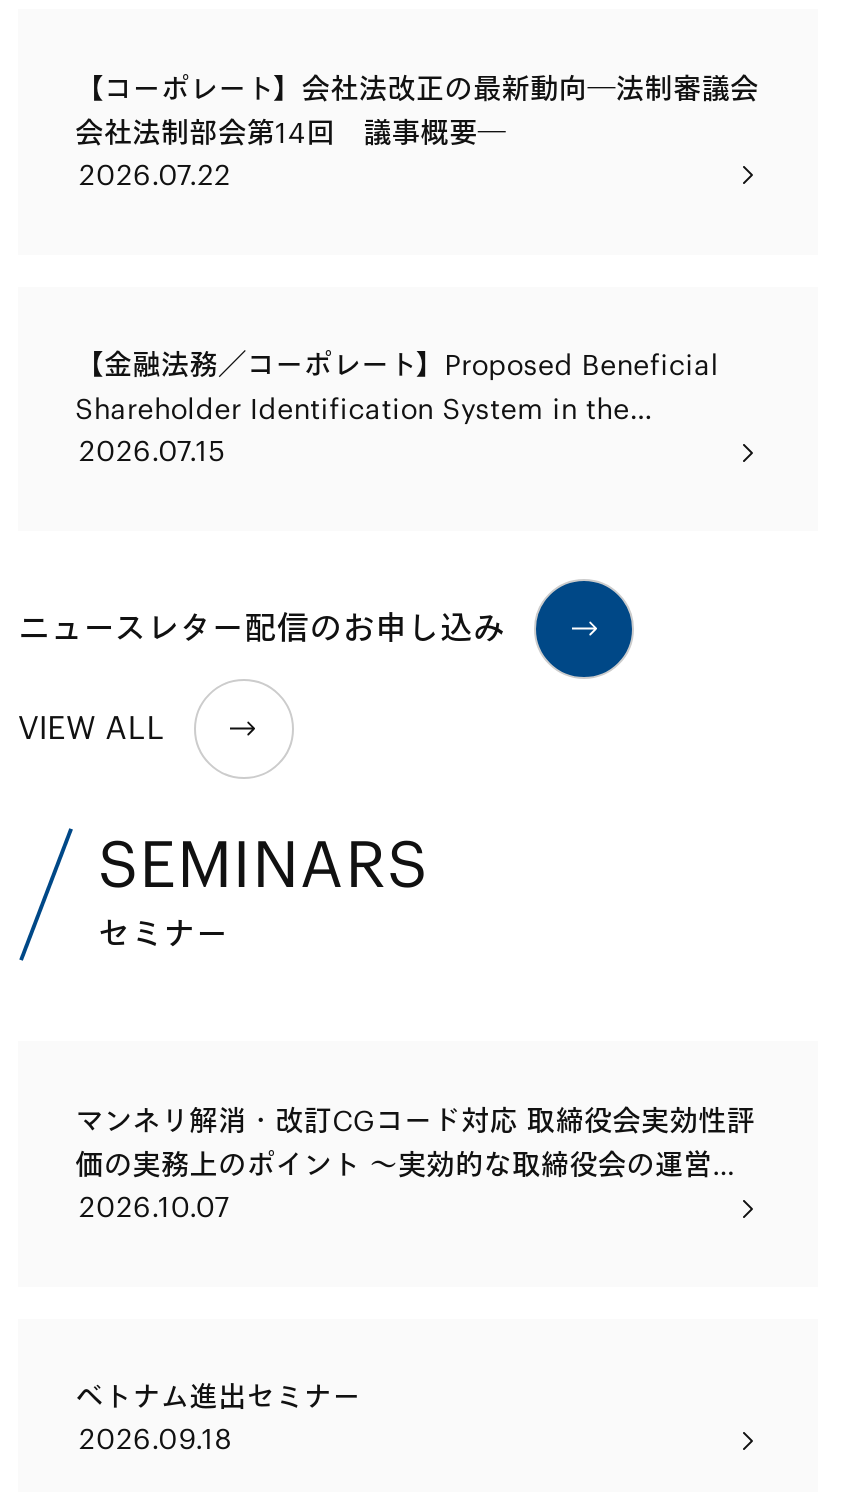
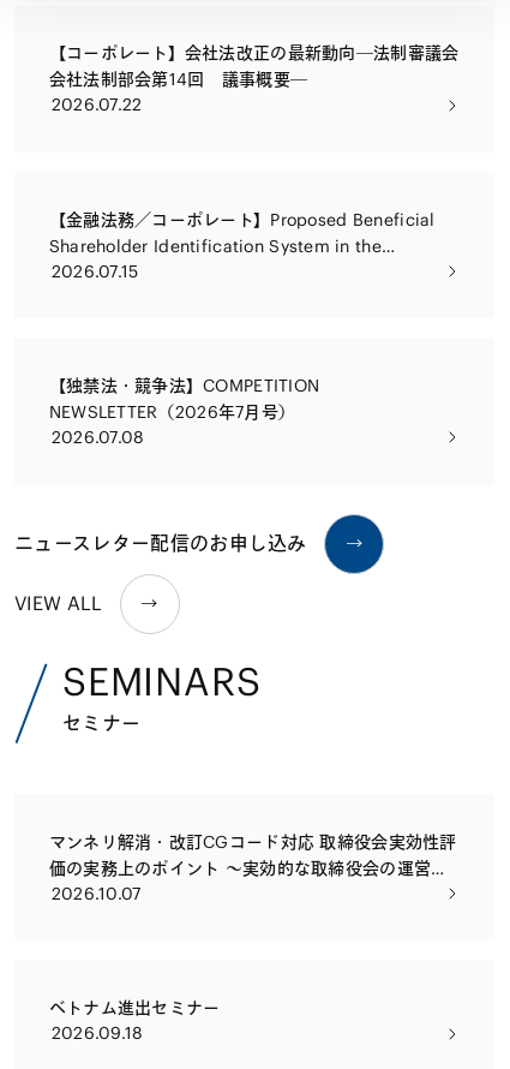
none -> [49,375,320,448] 【独禁法・競争法】COMPETITION | NEWSLETTER（2026年7月号） | 2026.07.08

